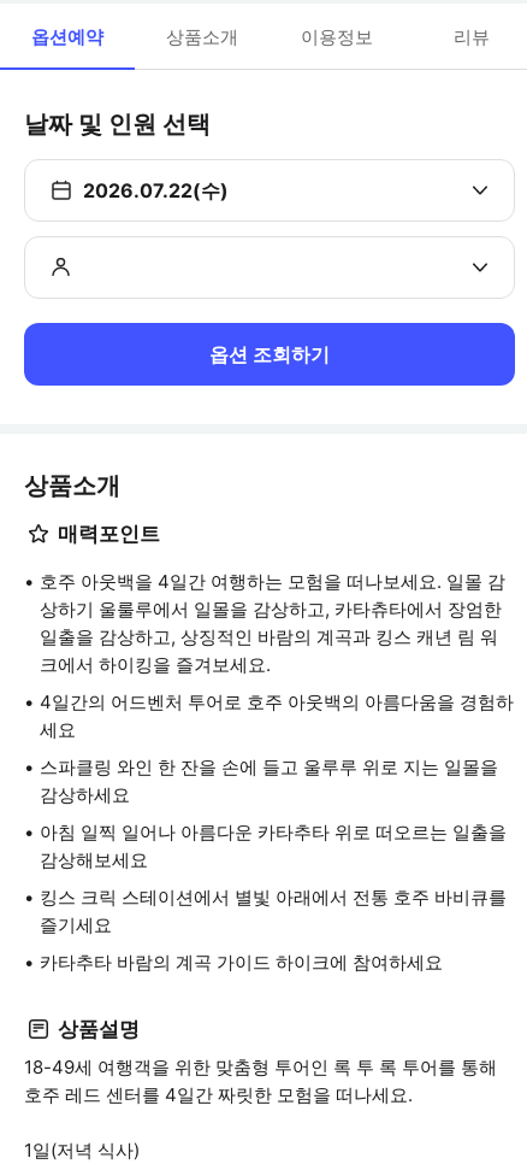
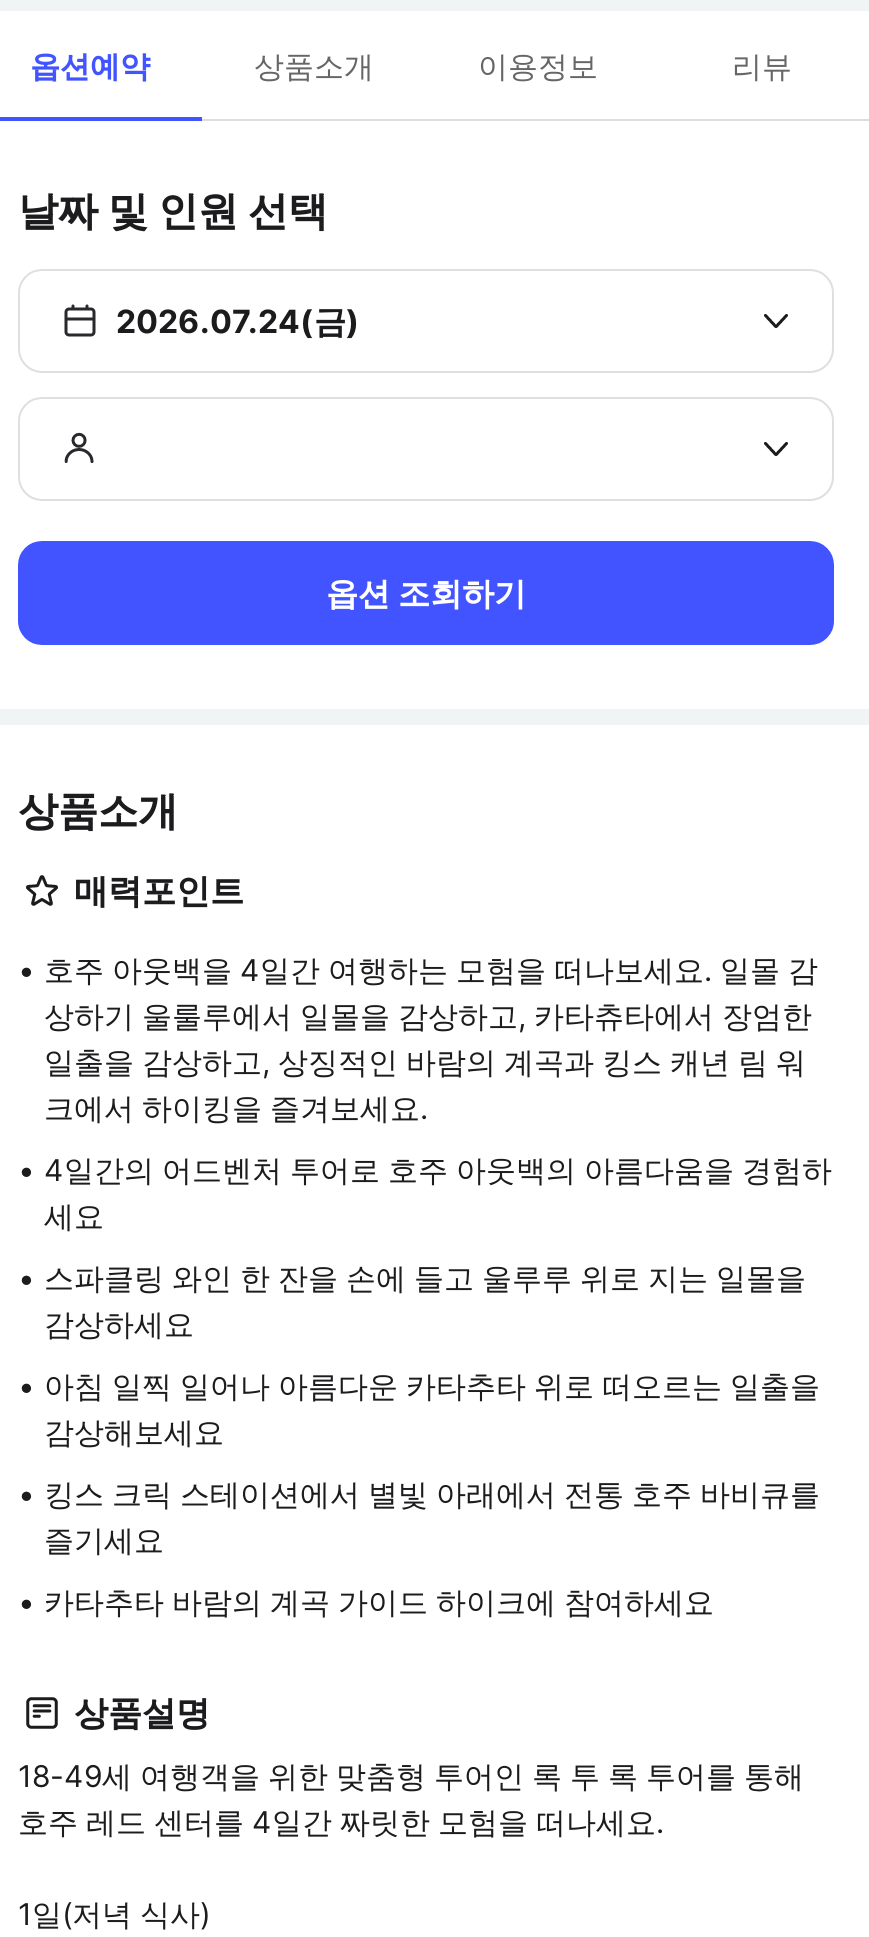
[83,178,229,202] 2026.07.22(수) -> [116,301,360,341] 2026.07.24(금)

